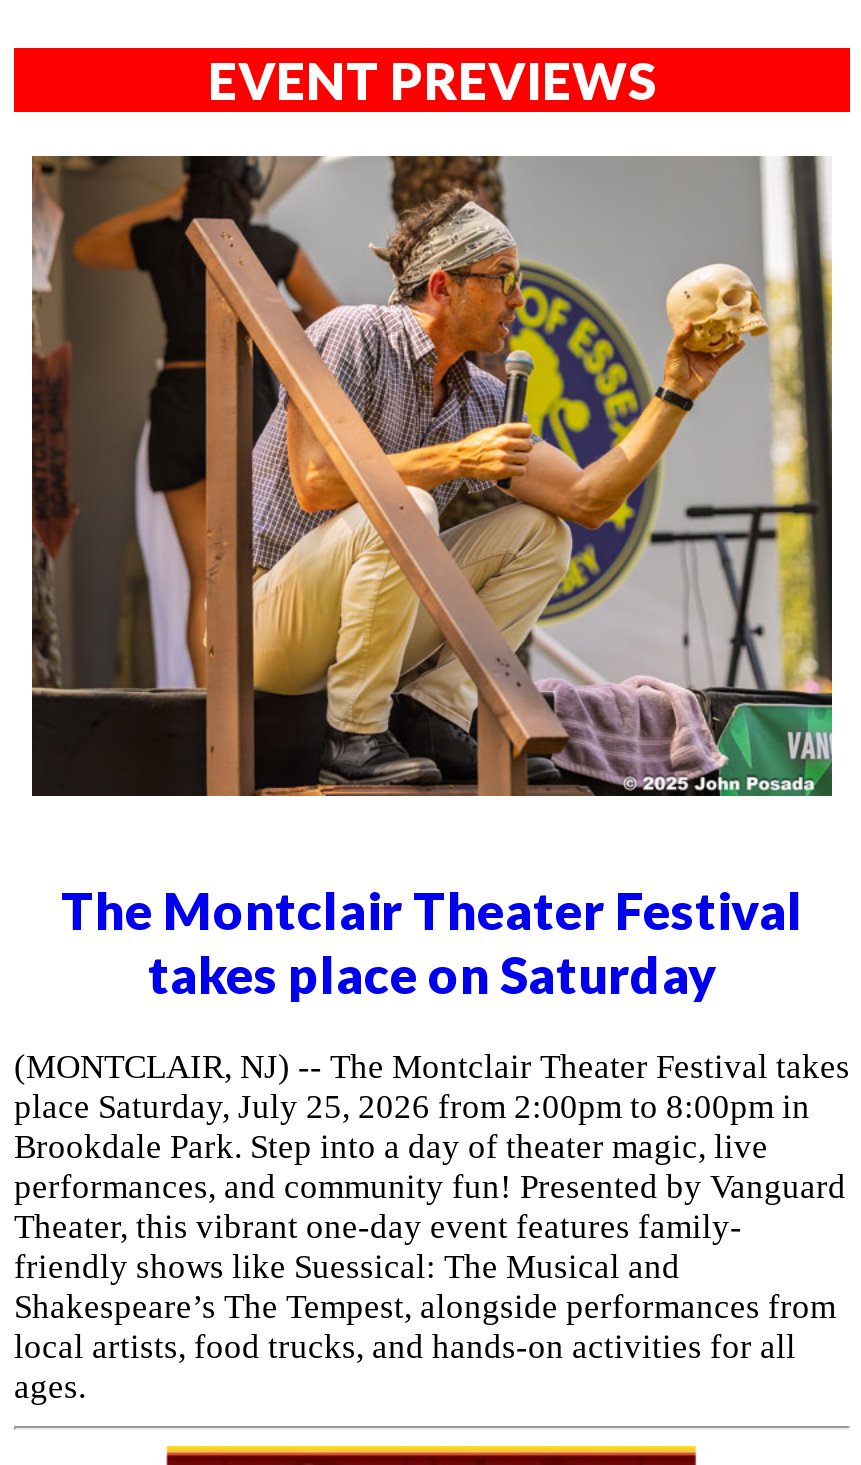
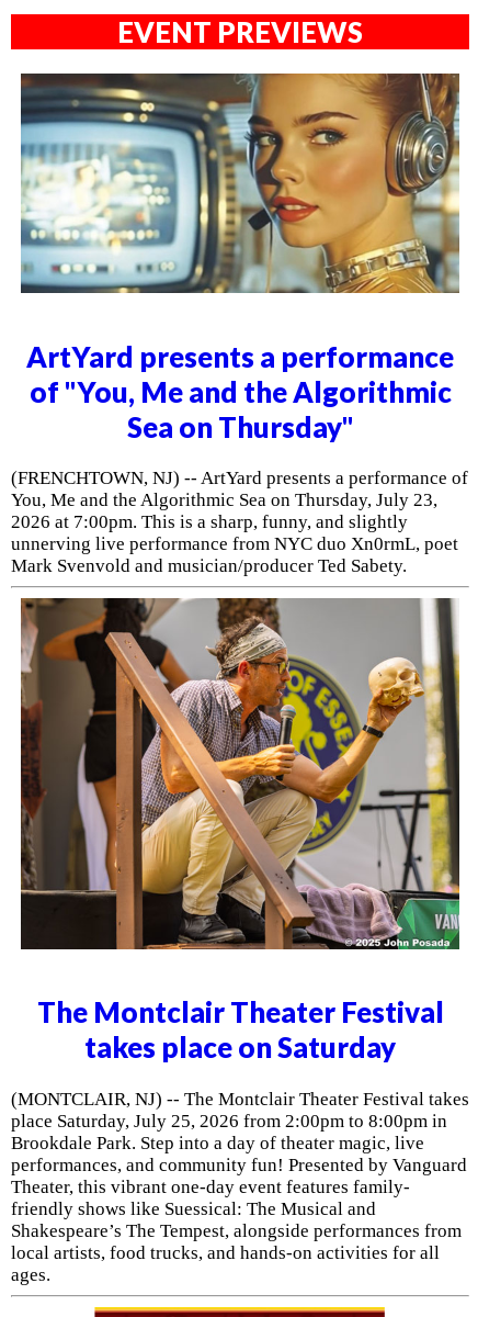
none -> [11,340,468,576] ArtYard presents a performance | of "You, Me and the Algorithmic | Sea on Thursday" | (FRENCHTOWN, NJ) -- ArtYard presents a performance of | You, Me and the Algorithmic Sea on Thursday, July 23, | 2026 at 7:00pm. This is a sharp, funny, and slightly | unnerving live performance from NYC duo Xn0rmL, poet | Mark Svenvold and musician/producer Ted Sabety.
none -> [20,72,460,294] [image]

